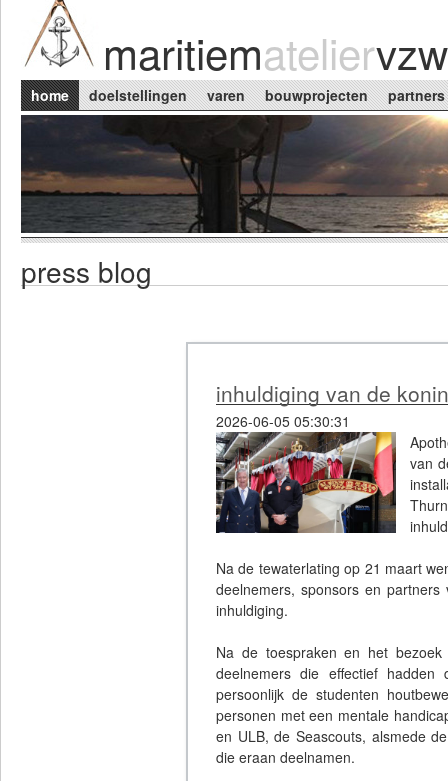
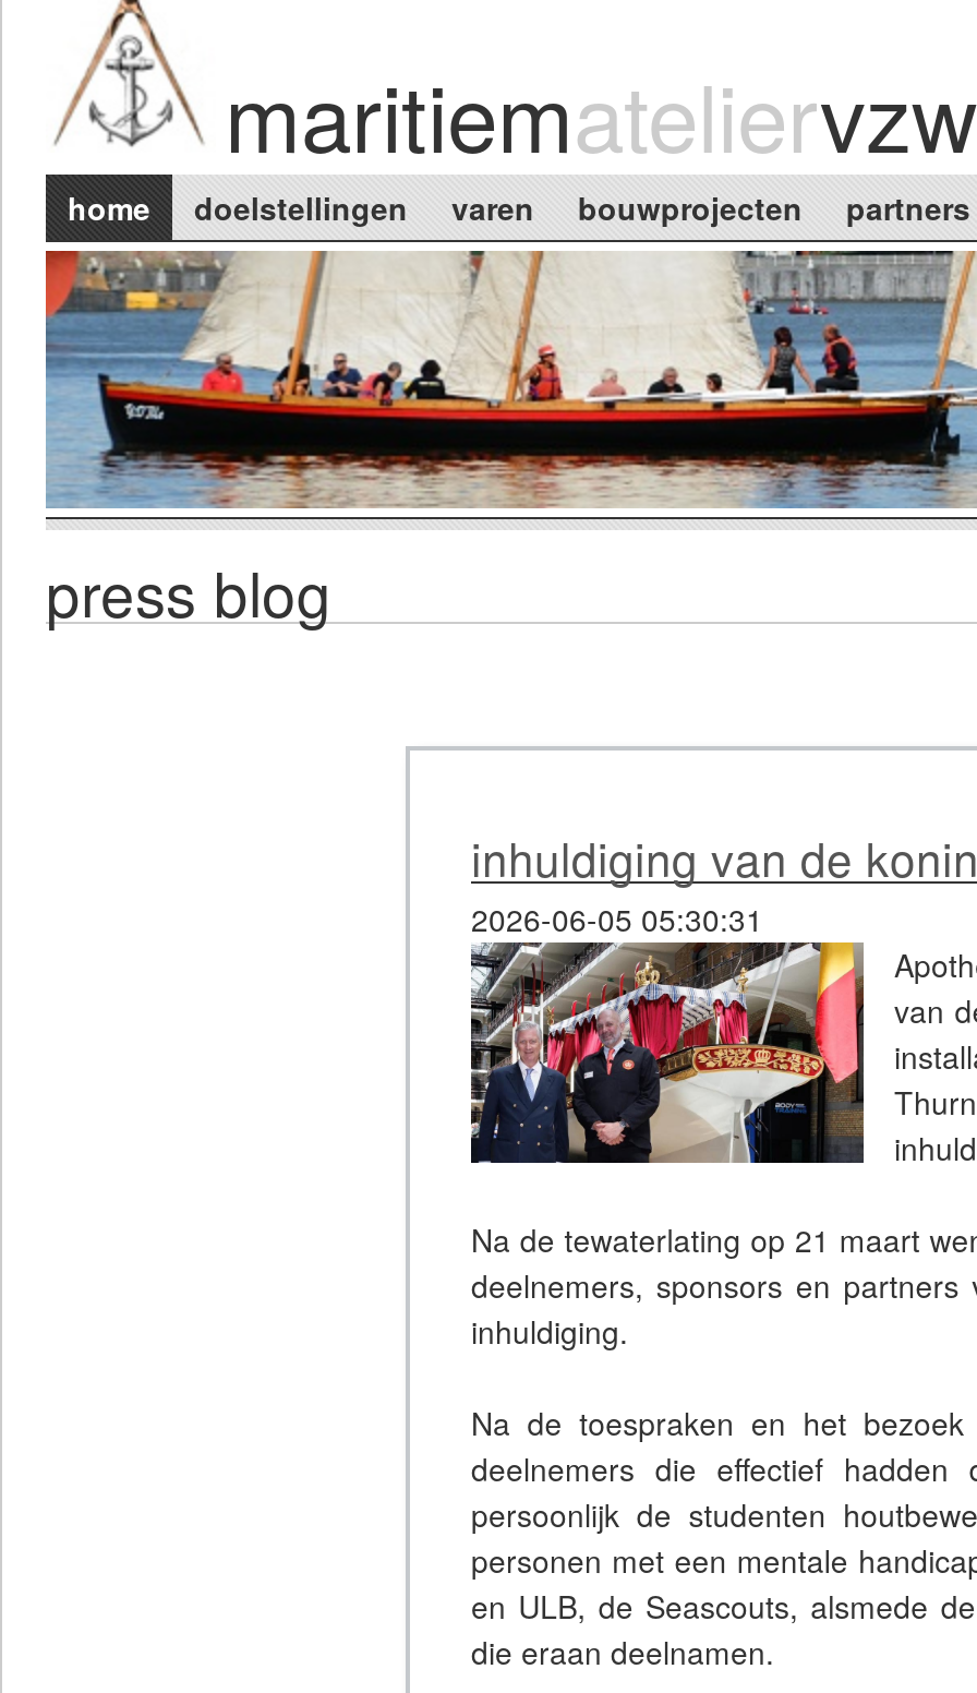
[20,114,445,234] [image] -> [44,249,970,511] [image]

